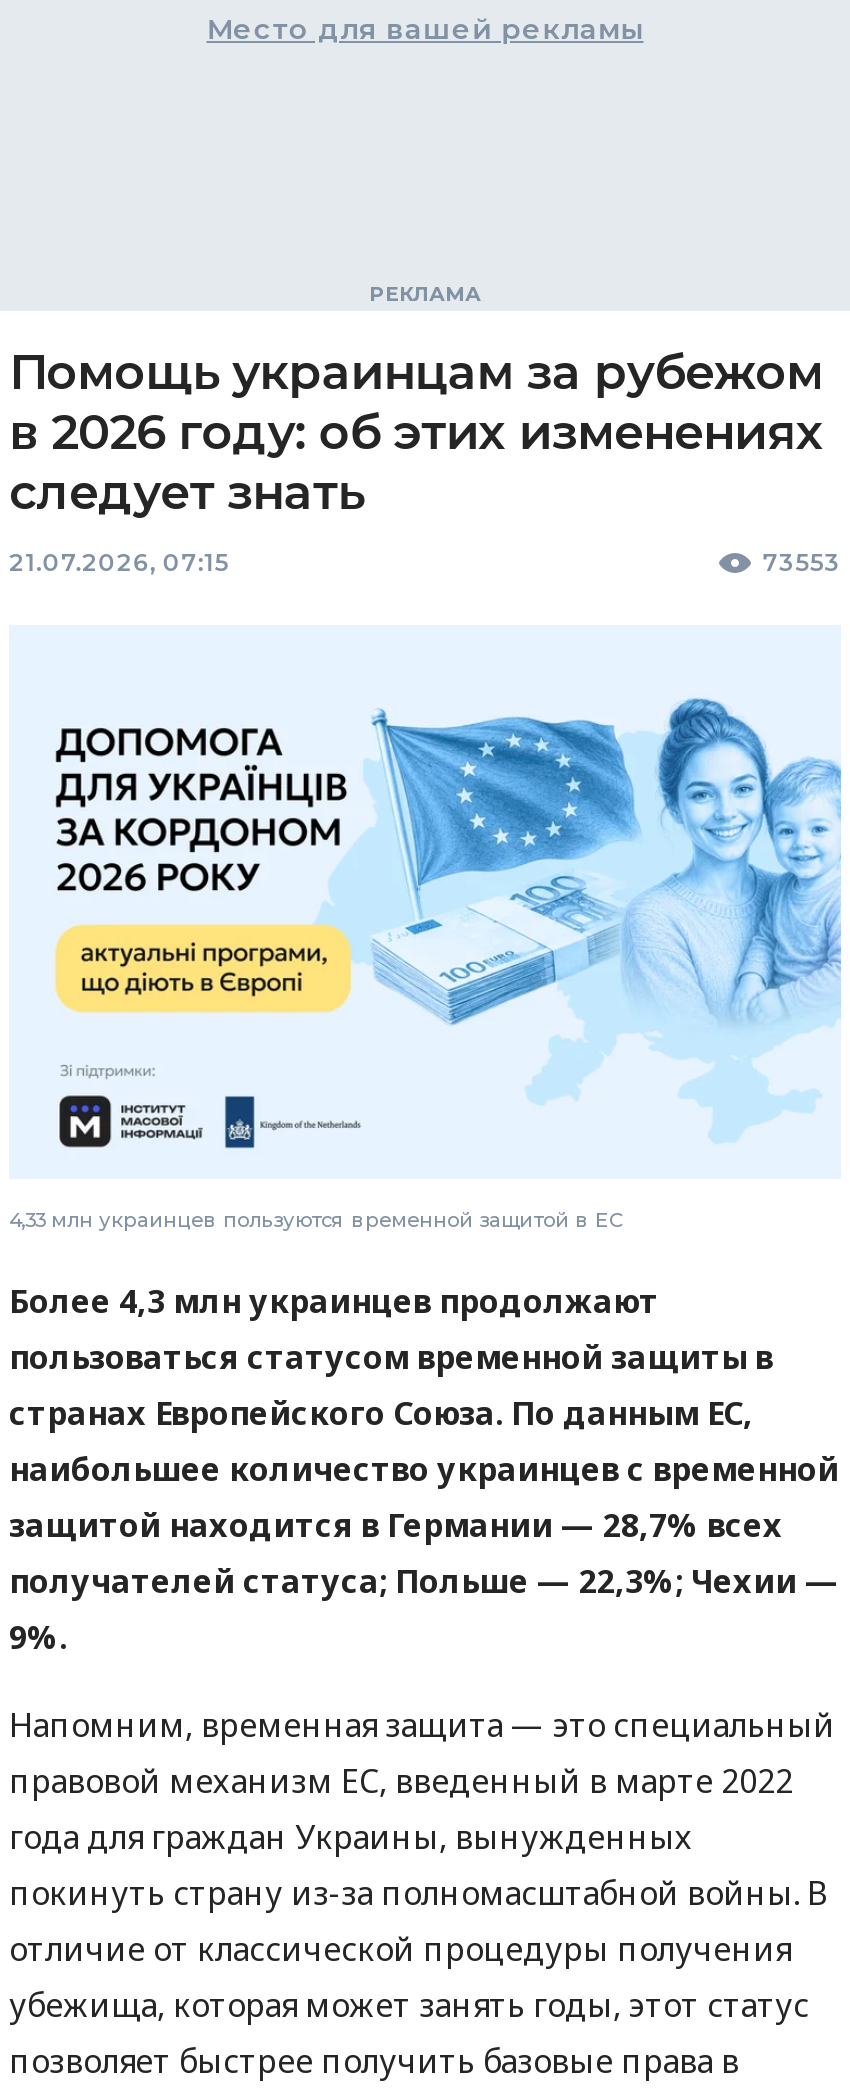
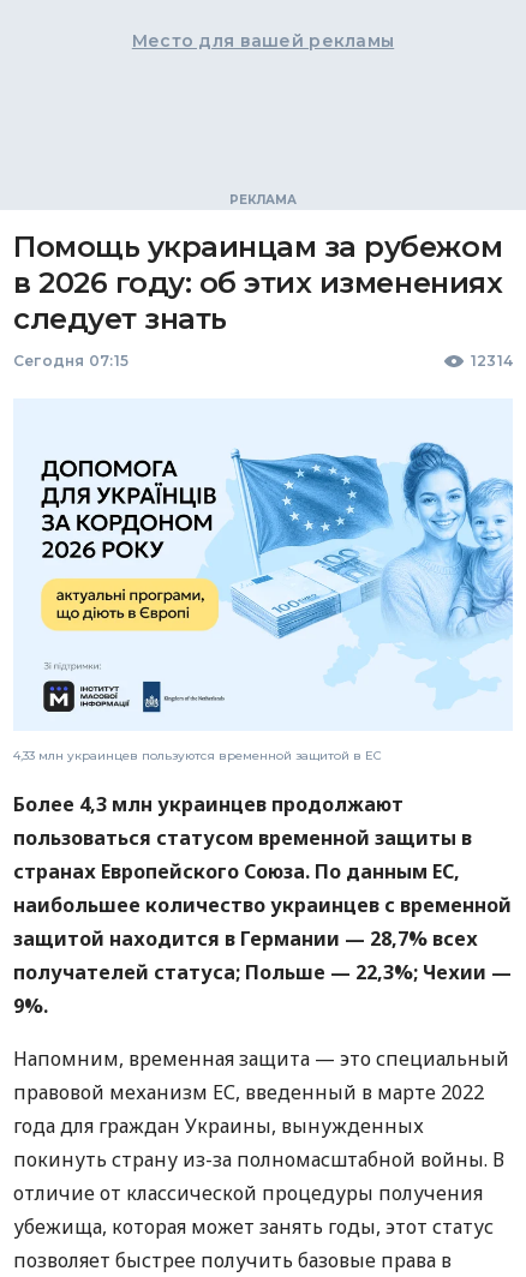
[9,547,841,577] 21.07.2026, 07:15 | 73553 -> [13,351,513,369] Сегодня 07:15 | 12314

